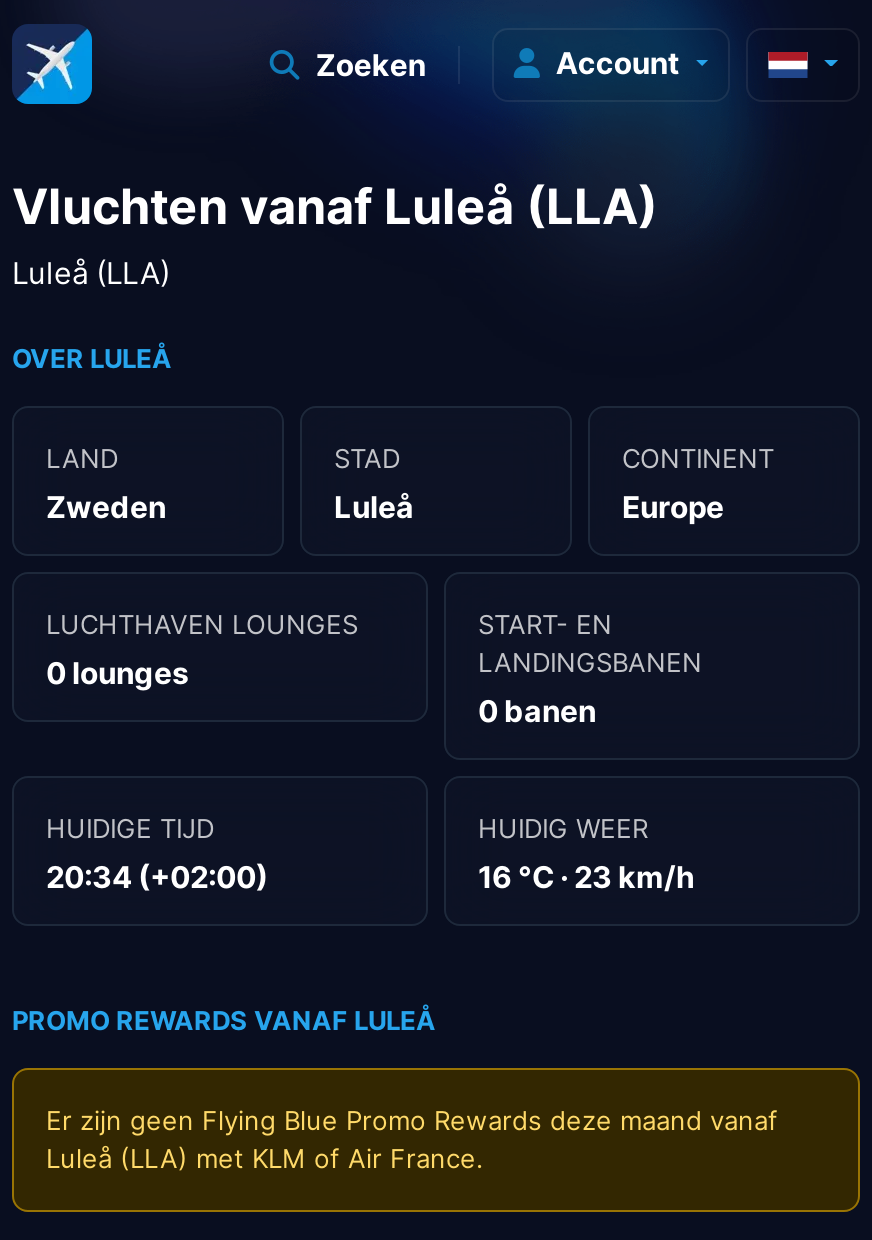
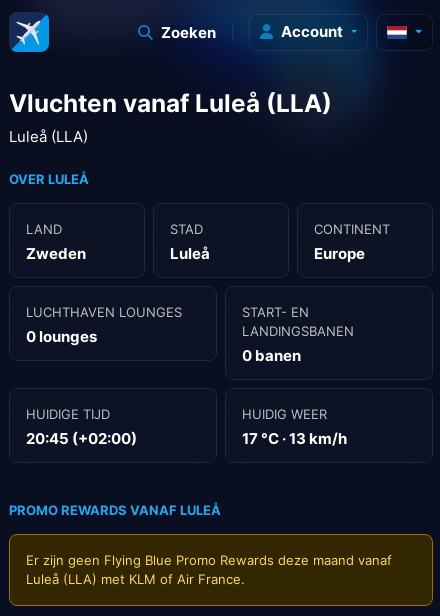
[46,858,268,896] 20:34 (+02:00) -> [26,429,137,448] 20:45 (+02:00)
[478,858,694,896] 16 °C · 23 km/h -> [242,429,347,448] 17 °C · 13 km/h

